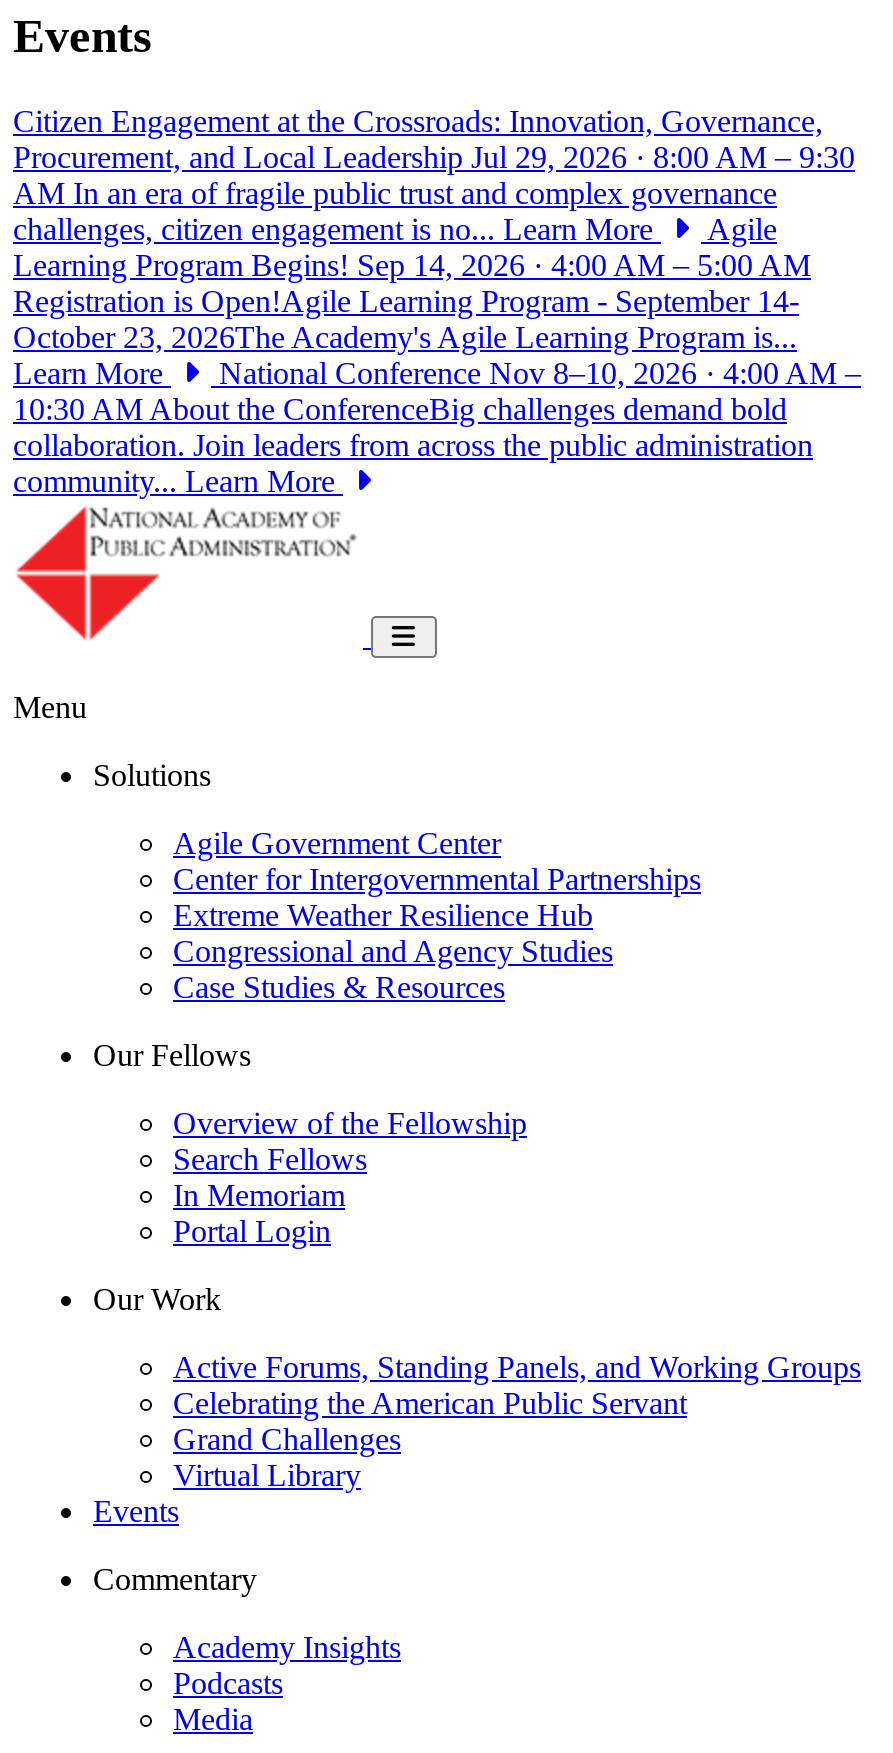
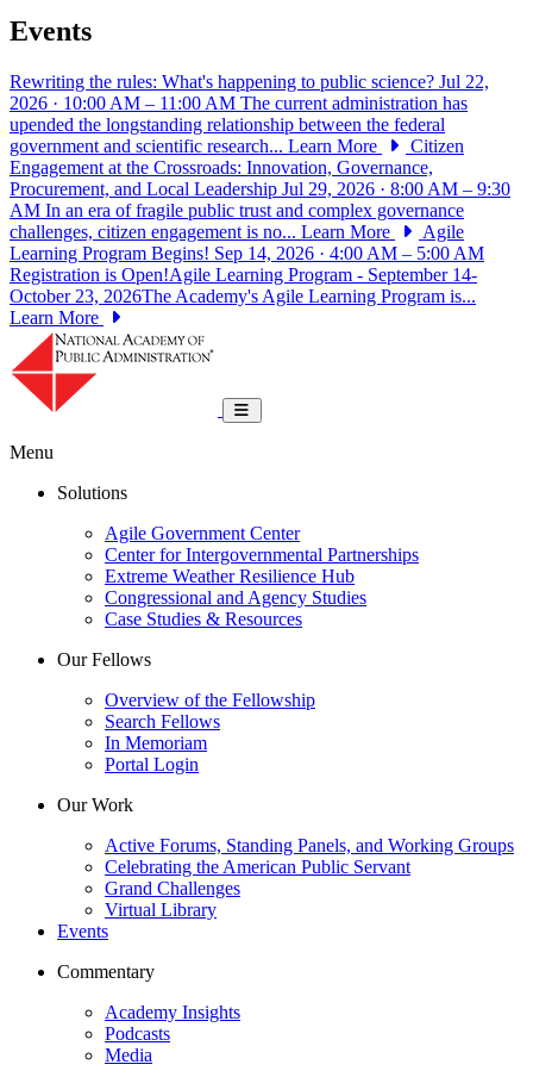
[13,104,823,138] Citizen Engagement at the Crossroads: Innovation, Governance, -> [10,72,489,178] Rewriting the rules: What's happening to public science? Jul 22, | 2026 · 10:00 AM – 11:00 AM The current administration has | upended the longstanding relationship between the federal | government and scientific research... Learn More | Citizen | Engagement at the Crossroads: Innovation, Governance,
moved [13,140,855,390] -> [10,179,510,328]: Procurement, and Local Leadership Jul 29, 2026 · 8:00 AM – 9:30 | AM In an era of fragile public trust and complex governance | challenges, citizen engagement is no... Learn More | Agile | Learning Program Begins! Sep 14, 2026 · 4:00 AM – 5:00 AM | Registration is Open!Agile Learning Program - September 14- | October 23, 2026The Academy's Agile Learning Program is... | Learn More
[13,356,861,498] National Conference Nov 8–10, 2026 · 4:00 AM – | 10:30 AM About the ConferenceBig challenges demand bold | collaboration. Join leaders from across the public administration | community... Learn More -> none

